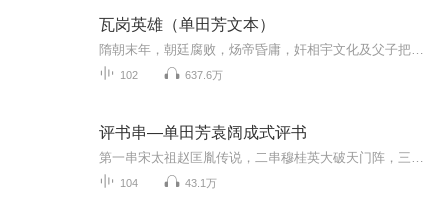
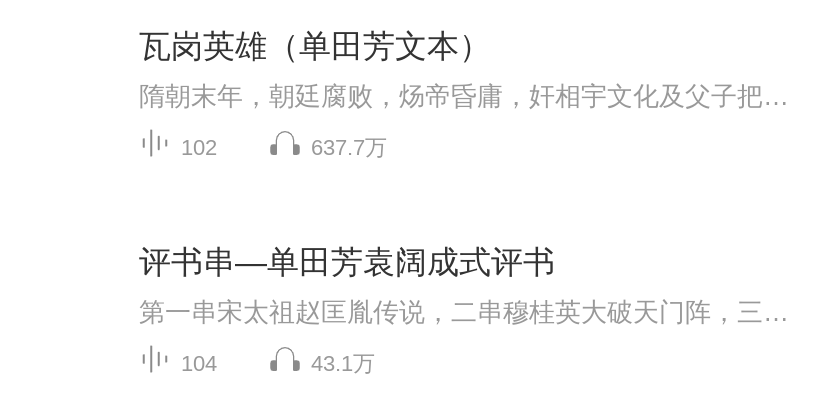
[185,69,223,81] 637.6万 -> [311,135,387,159] 637.7万

